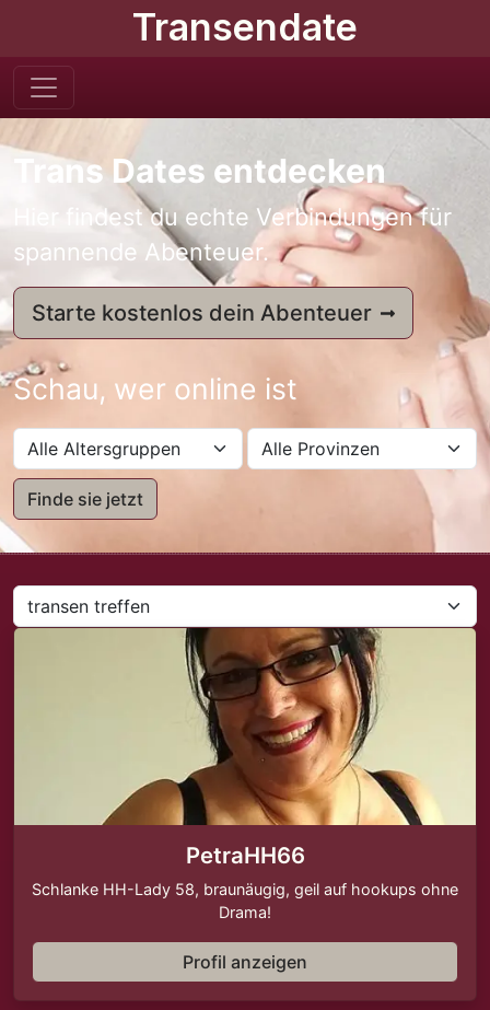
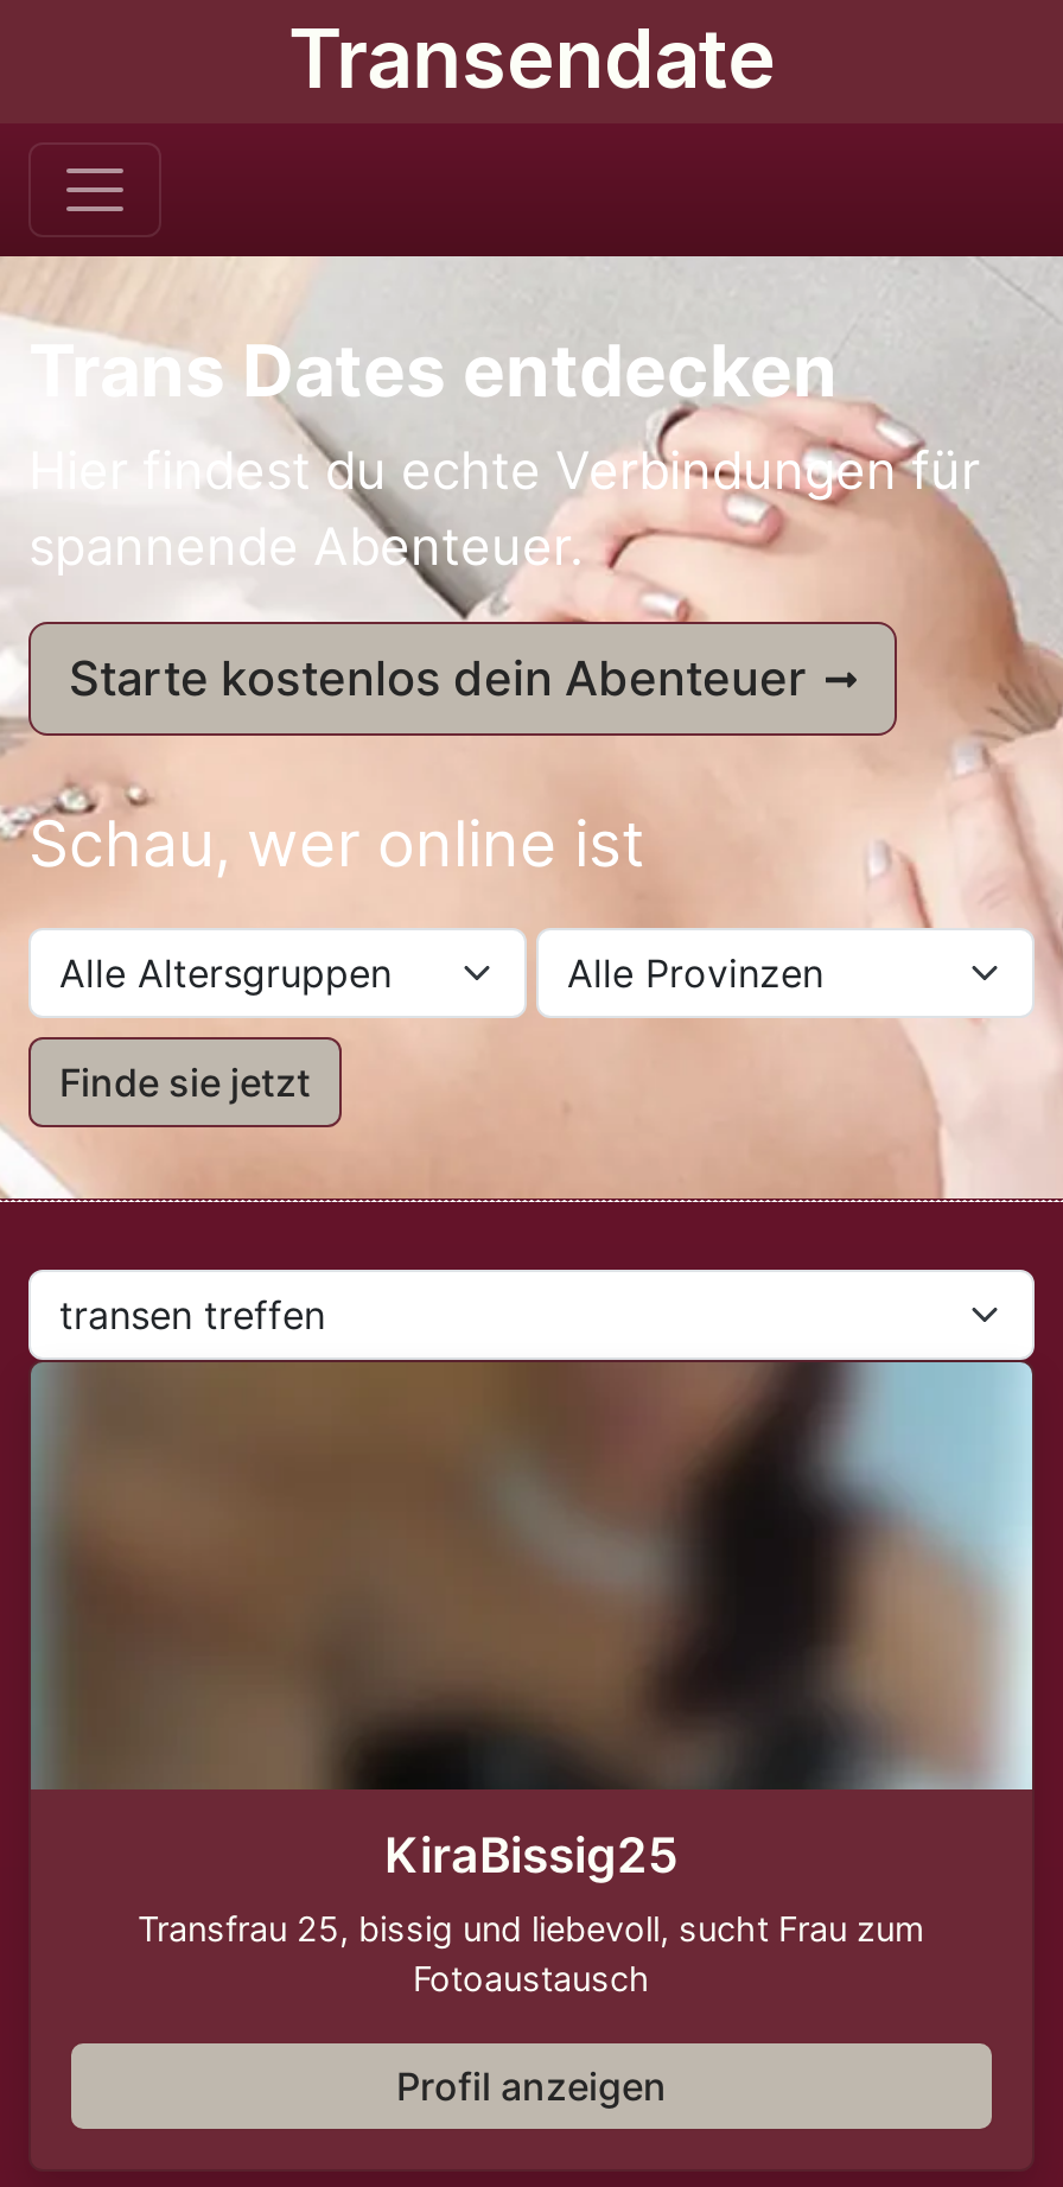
[14,627,476,921] [image] | PetraHH66 | Schlanke HH-Lady 58, braunäugig, geil auf hookups ohne | Drama! -> [31,1360,1032,1998] [image] | KiraBissig25 | Transfrau 25, bissig und liebevoll, sucht Frau zum | Fotoaustausch

